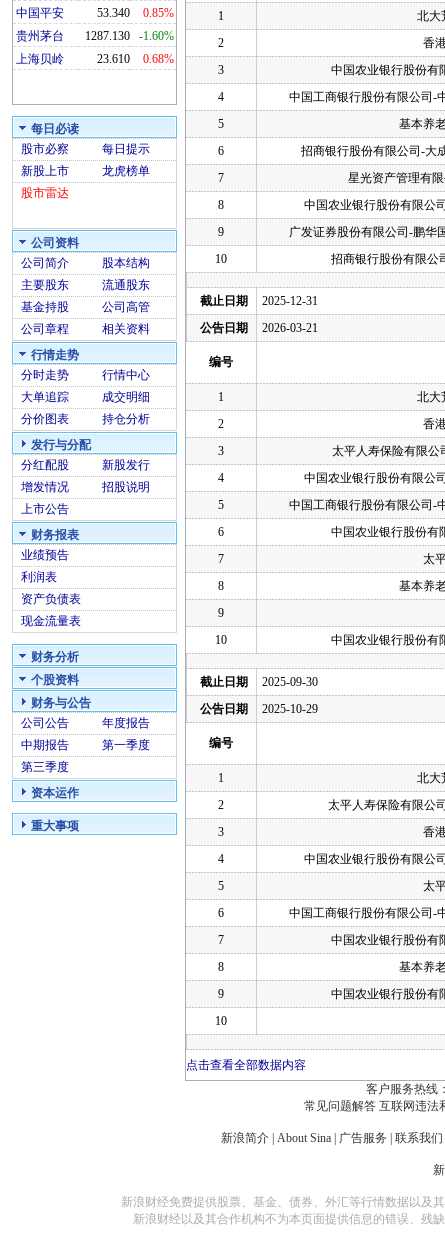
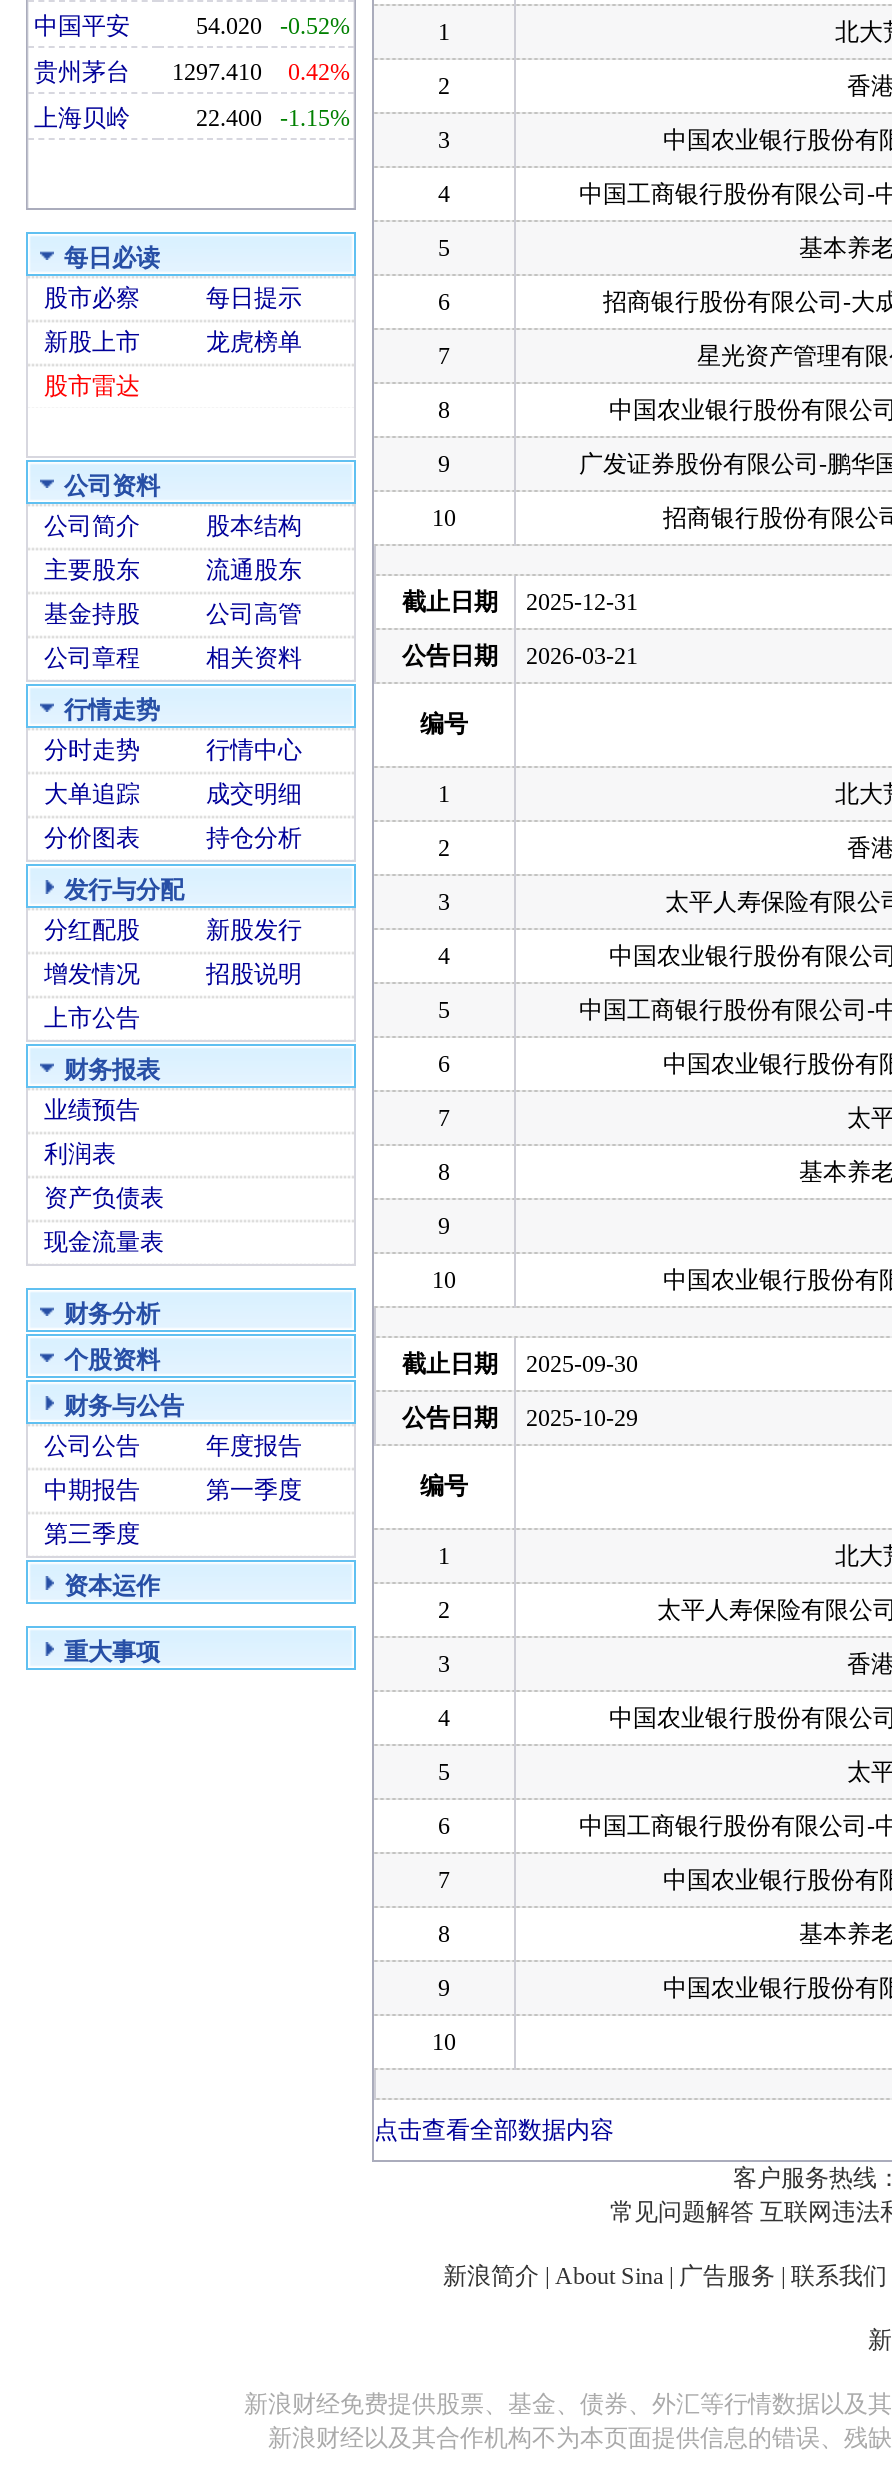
[97,6,130,20] 53.340 -> [196,12,262,40] 54.020
[143,6,174,20] 0.85% -> [280,12,350,40] -0.52%
[85,29,130,43] 1287.130 -> [172,58,262,86] 1297.410
[139,29,174,43] -1.60% -> [288,58,350,86] 0.42%
[97,52,130,66] 23.610 -> [196,104,262,132] 22.400
[143,52,174,66] 0.68% -> [280,104,350,132] -1.15%

